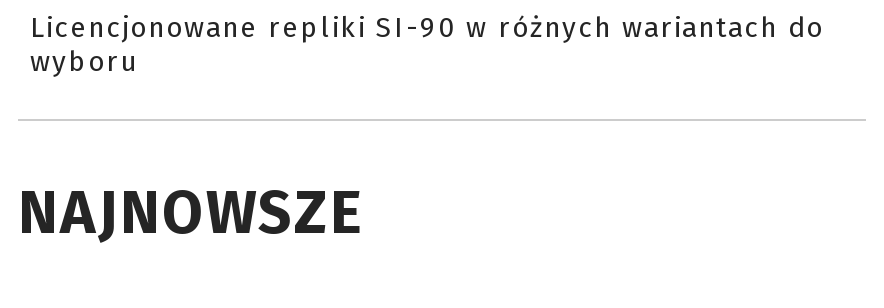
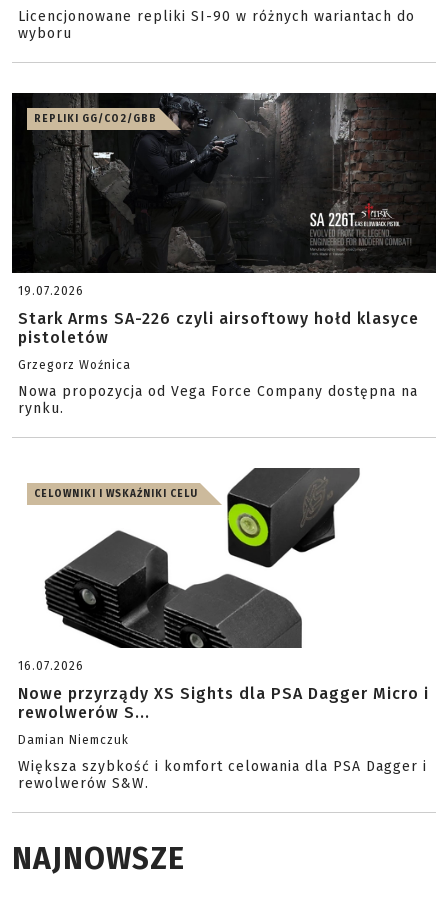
none -> [11,92,437,274] [image] | REPLIKI GG/CO2/GBB
none -> [18,284,419,417] 19.07.2026 | Stark Arms SA-226 czyli airsoftowy hołd klasyce | pistoletów | Grzegorz Woźnica | Nowa propozycja od Vega Force Company dostępna na | rynku.
none -> [18,659,429,792] 16.07.2026 | Nowe przyrządy XS Sights dla PSA Dagger Micro i | rewolwerów S... | Damian Niemczuk | Większa szybkość i komfort celowania dla PSA Dagger i | rewolwerów S&W.
none -> [34,467,361,649] [image] | CELOWNIKI I WSKAŹNIKI CELU

